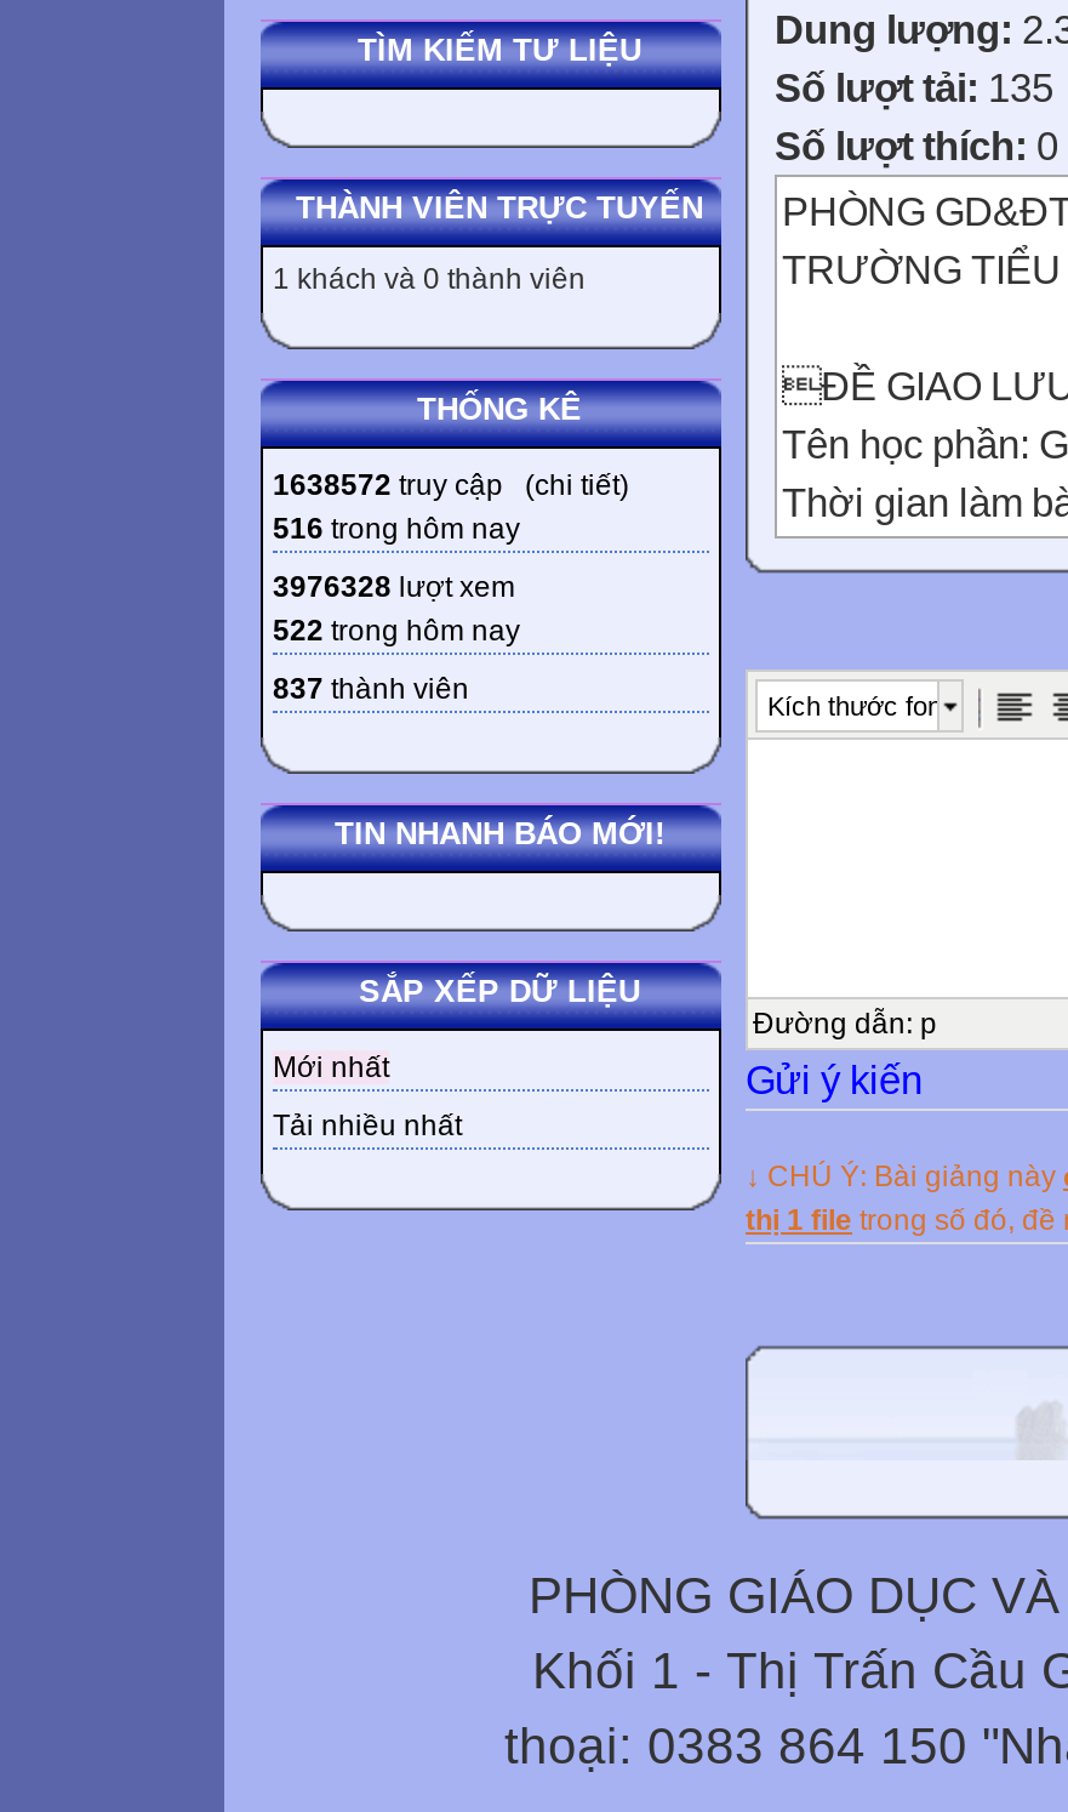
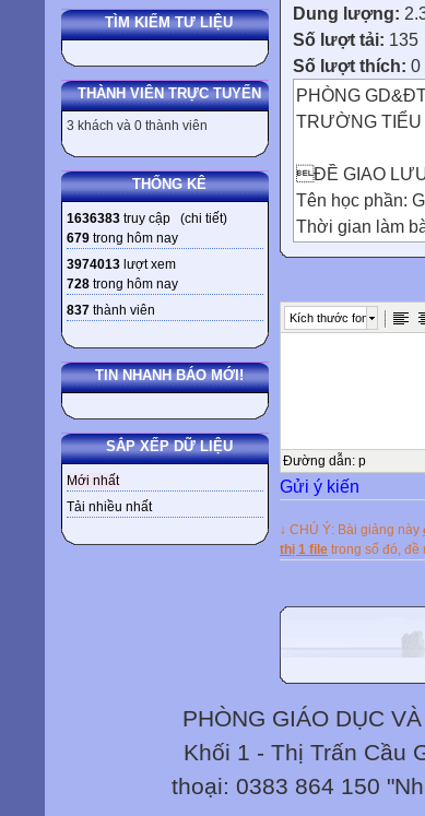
[273,262,586,296] 1 khách và 0 thành viên -> [67,118,208,133] 3 khách và 0 thành viên
[273,469,629,503] 1638572 truy cập (chi tiết) -> [67,211,227,226] 1636383 truy cập (chi tiết)
[273,512,520,546] 516 trong hôm nay -> [67,231,178,246] 679 trong hôm nay
[273,571,515,604] 3976328 lượt xem -> [67,257,176,272] 3974013 lượt xem
[273,614,520,648] 522 trong hôm nay -> [67,277,178,292] 728 trong hôm nay

